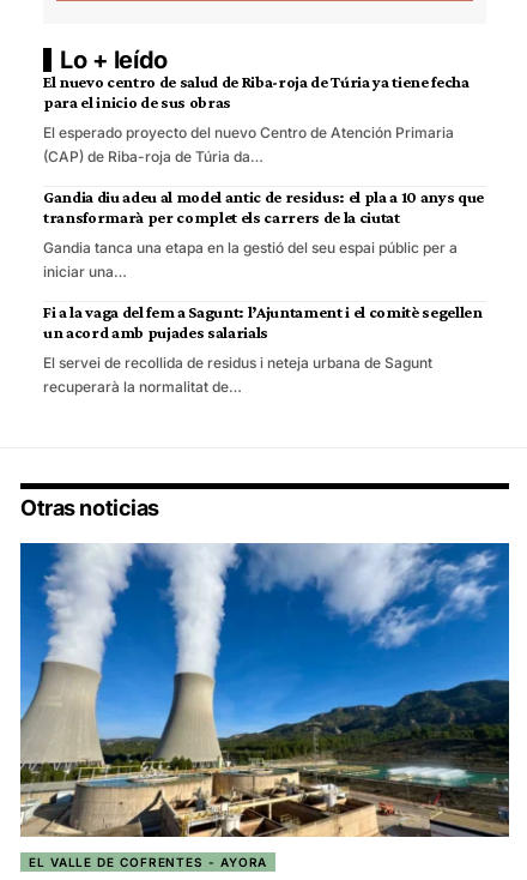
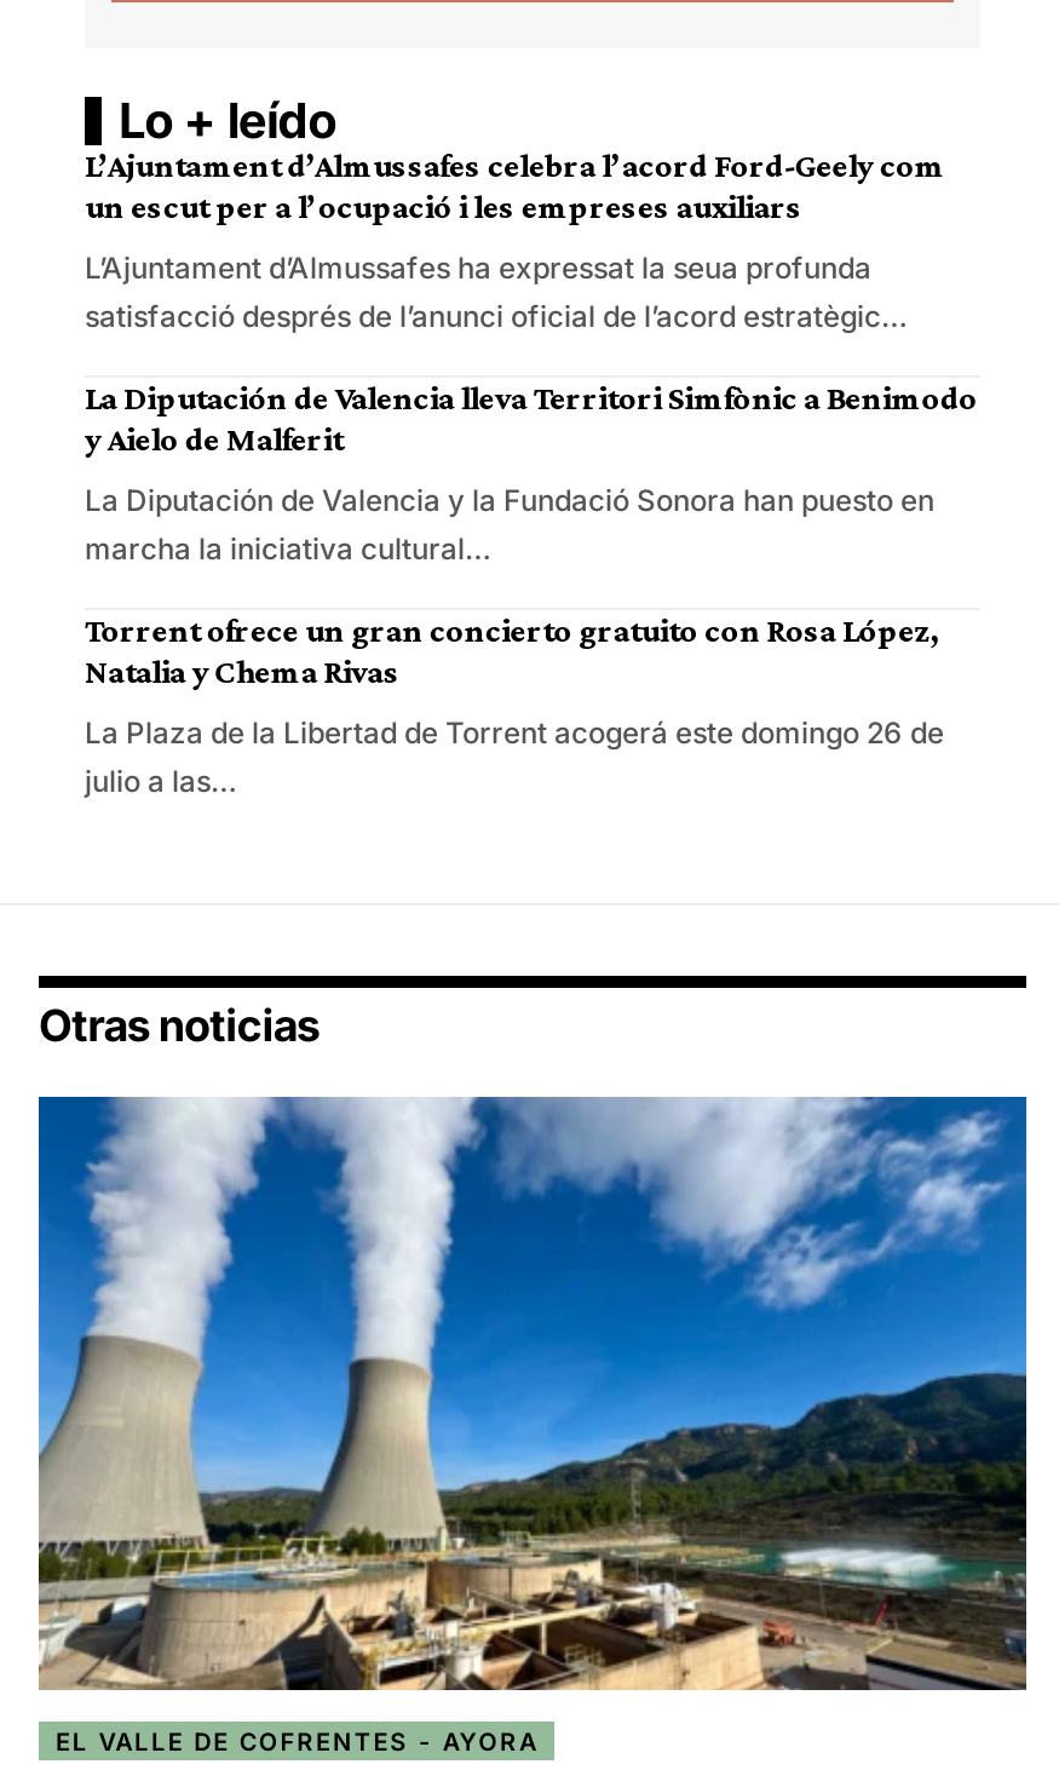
[43,72,469,111] El nuevo centro de salud de Riba-roja de Túria ya tiene fecha | para el inicio de sus obras -> [85,145,945,225] L’Ajuntament d’Almussafes celebra l’acord Ford-Geely com | un escut per a l’ocupació i les empreses auxiliars
[43,123,454,165] El esperado proyecto del nuevo Centro de Atención Primaria | (CAP) de Riba-roja de Túria da… -> [85,249,908,334] L’Ajuntament d’Almussafes ha expressat la seua profunda | satisfacció després de l’anunci oficial de l’acord estratègic…
[43,187,484,226] Gandia diu adeu al model antic de residus: el pla a 10 anys que | transformarà per complet els carrers de la ciutat -> [85,377,977,457] La Diputación de Valencia lleva Territori Simfònic a Benimodo | y Aielo de Malferit
[43,238,458,280] Gandia tanca una etapa en la gestió del seu espai públic per a | iniciar una… -> [85,482,934,566] La Diputación de Valencia y la Fundació Sonora han puesto en | marcha la iniciativa cultural…
[43,302,482,342] Fi a la vaga del fem a Sagunt: l’Ajuntament i el comitè segellen | un acord amb pujades salarials -> [85,610,939,690] Torrent ofrece un gran concierto gratuito con Rosa López, | Natalia y Chema Rivas
[43,354,432,396] El servei de recollida de residus i neteja urbana de Sagunt | recuperarà la normalitat de… -> [85,714,944,799] La Plaza de la Libertad de Torrent acogerá este domingo 26 de | julio a las…

